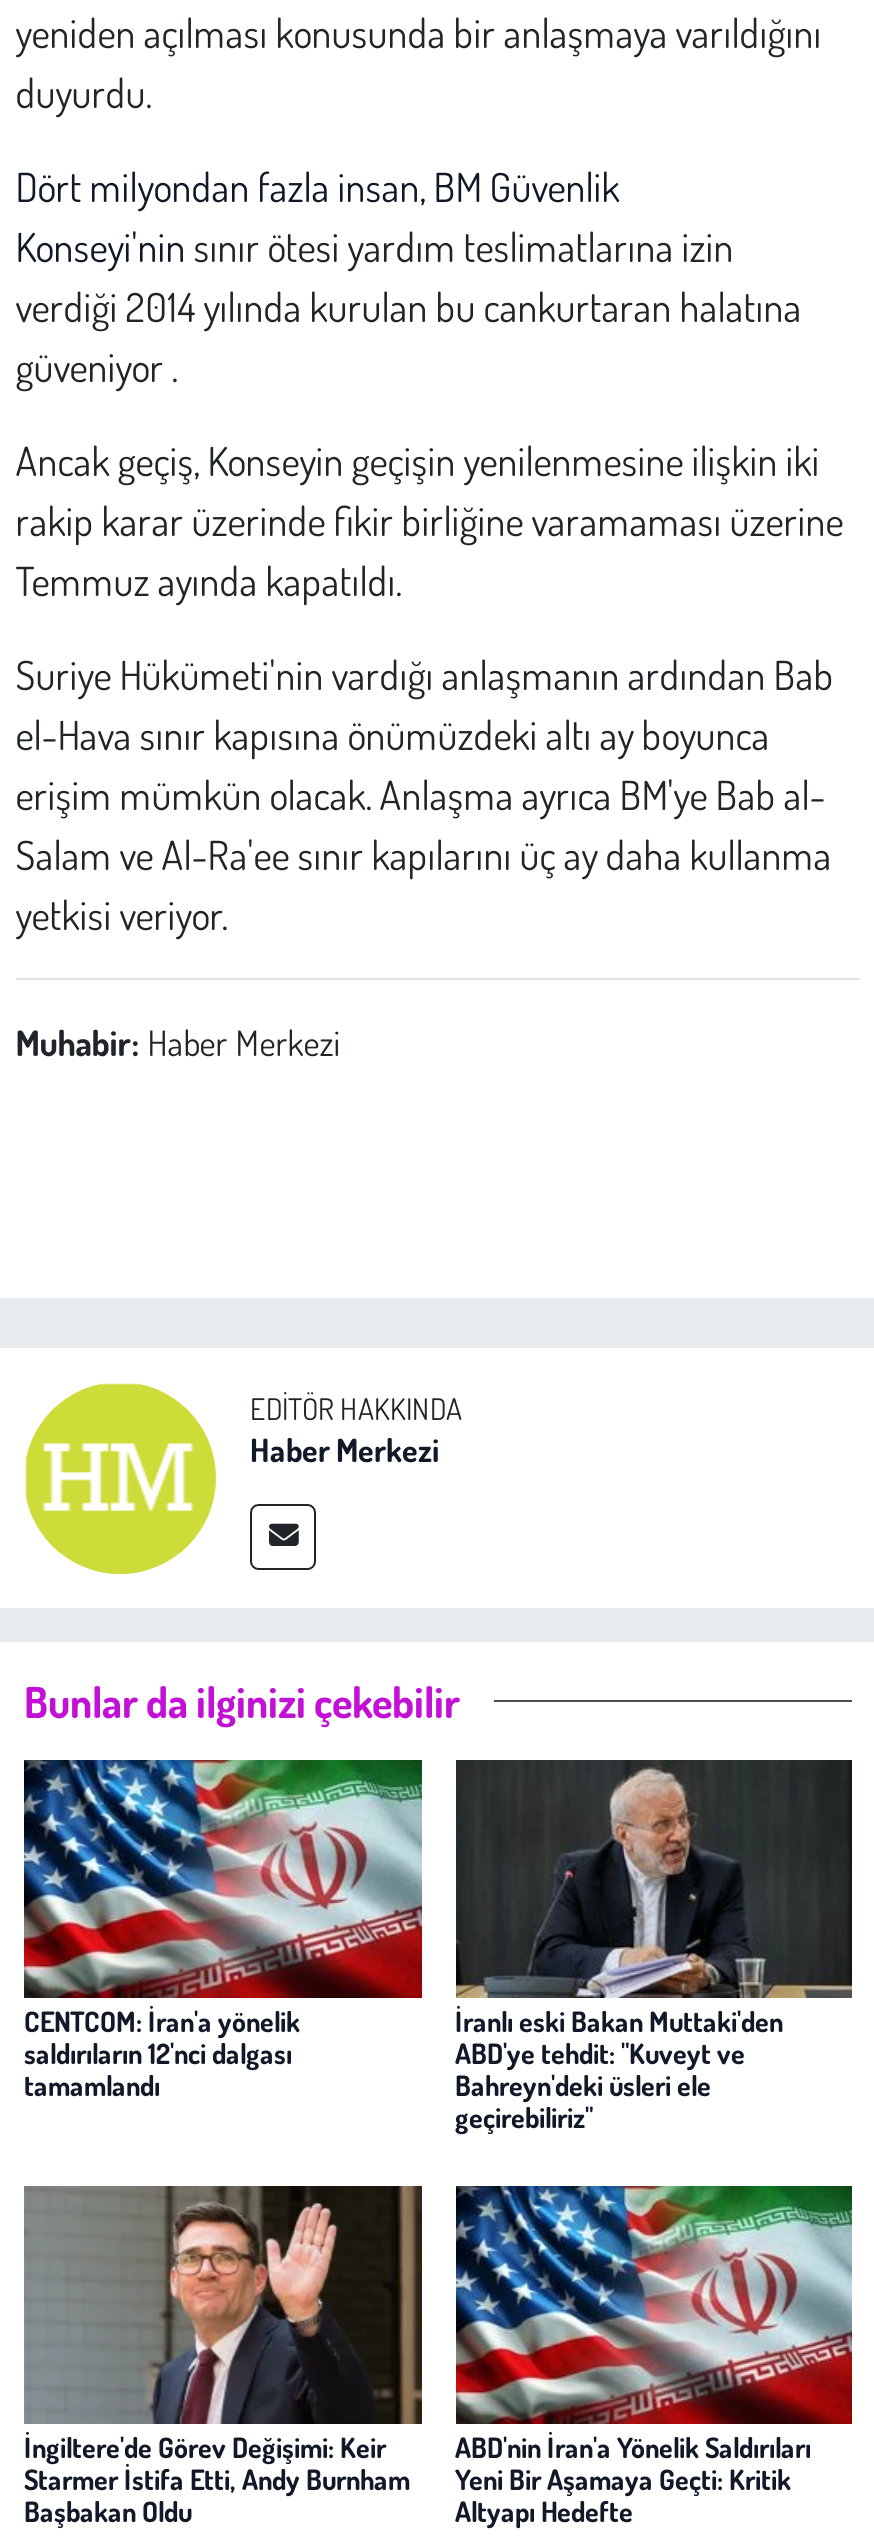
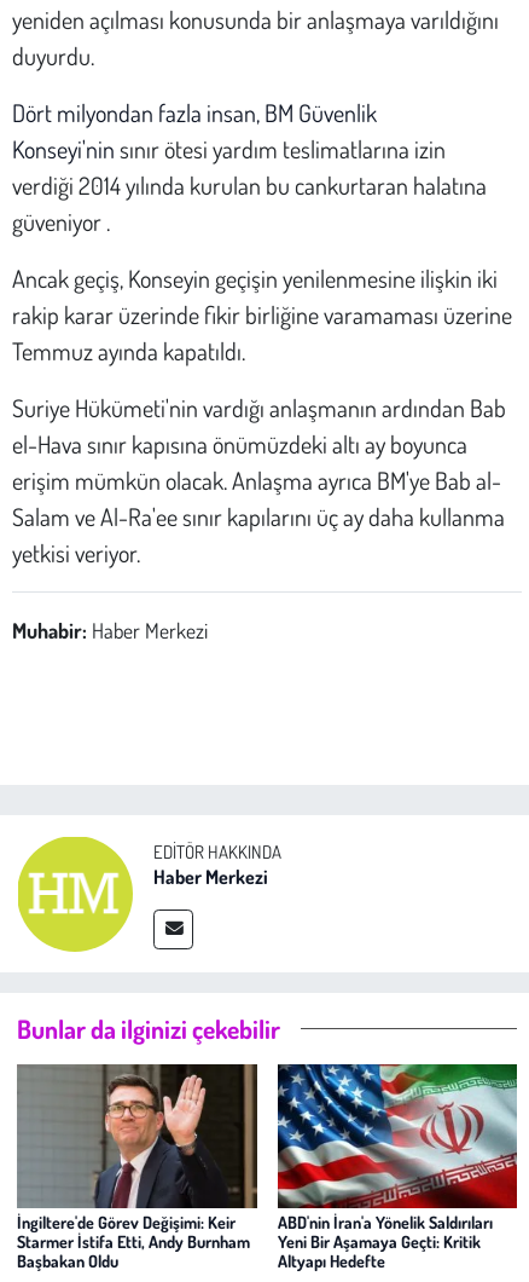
[22,1758,424,2103] [image] | CENTCOM: İran'a yönelik | saldırıların 12'nci dalgası | tamamlandı -> none
[454,1758,854,2135] [image] | İranlı eski Bakan Muttaki'den | ABD'ye tehdit: "Kuveyt ve | Bahreyn'deki üsleri ele | geçirebiliriz" -> none

